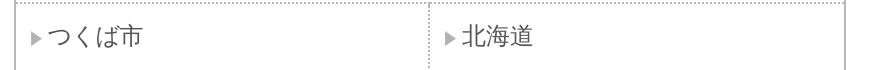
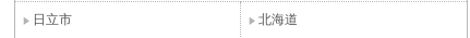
[47,22,143,50] つくば市 -> [32,12,72,27] 日立市

